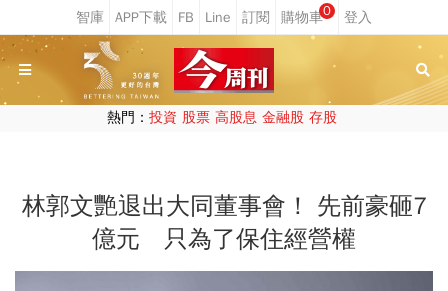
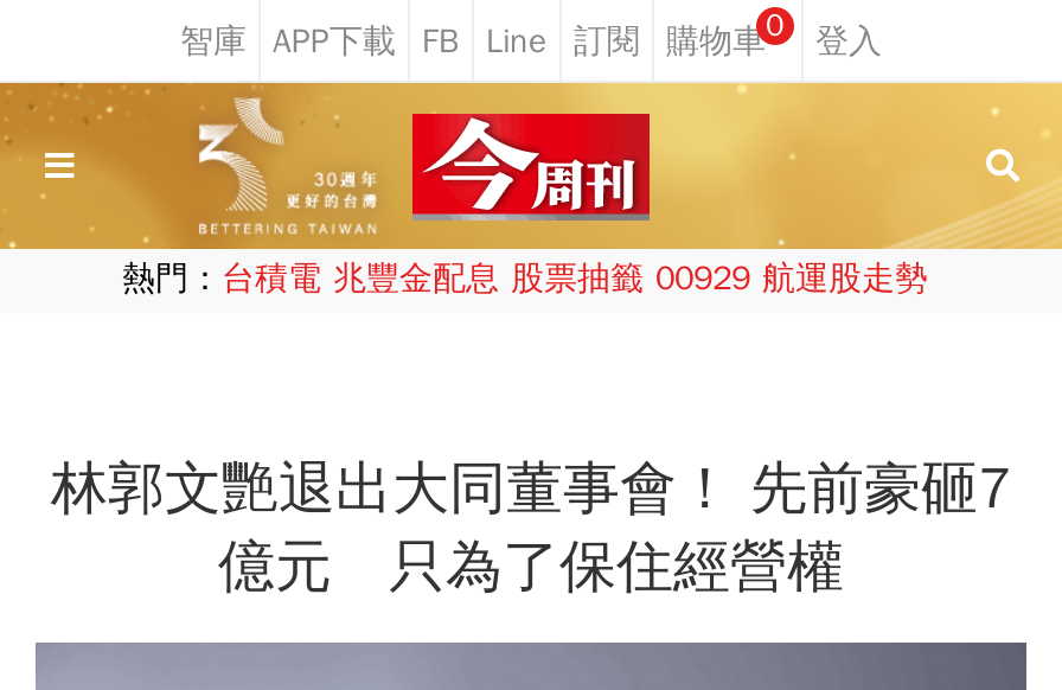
[106,109,336,126] 熱門：投資 股票 高股息 金融股 存股 -> [122,258,928,299] 熱門：台積電 兆豐金配息 股票抽籤 00929 航運股走勢

